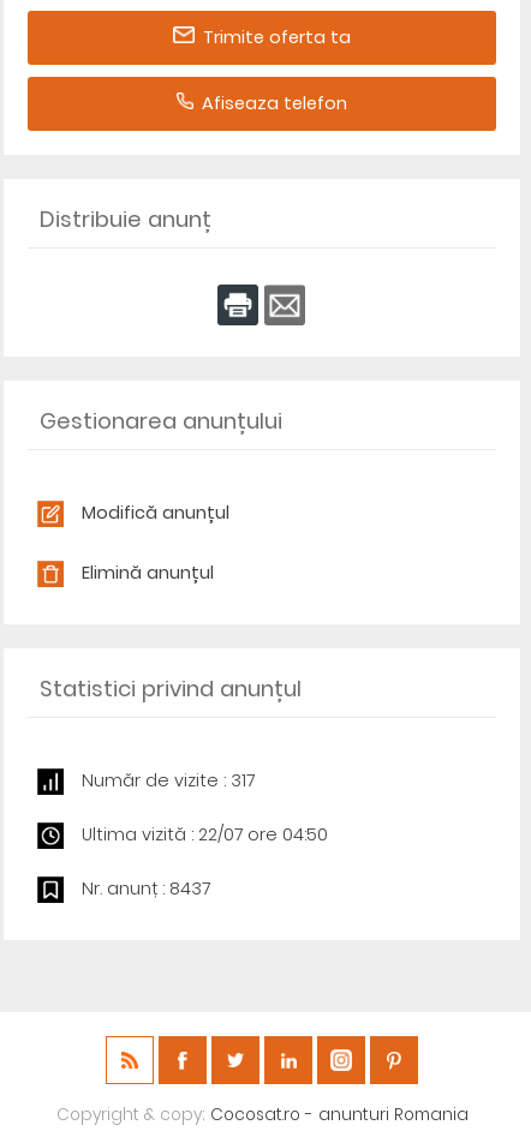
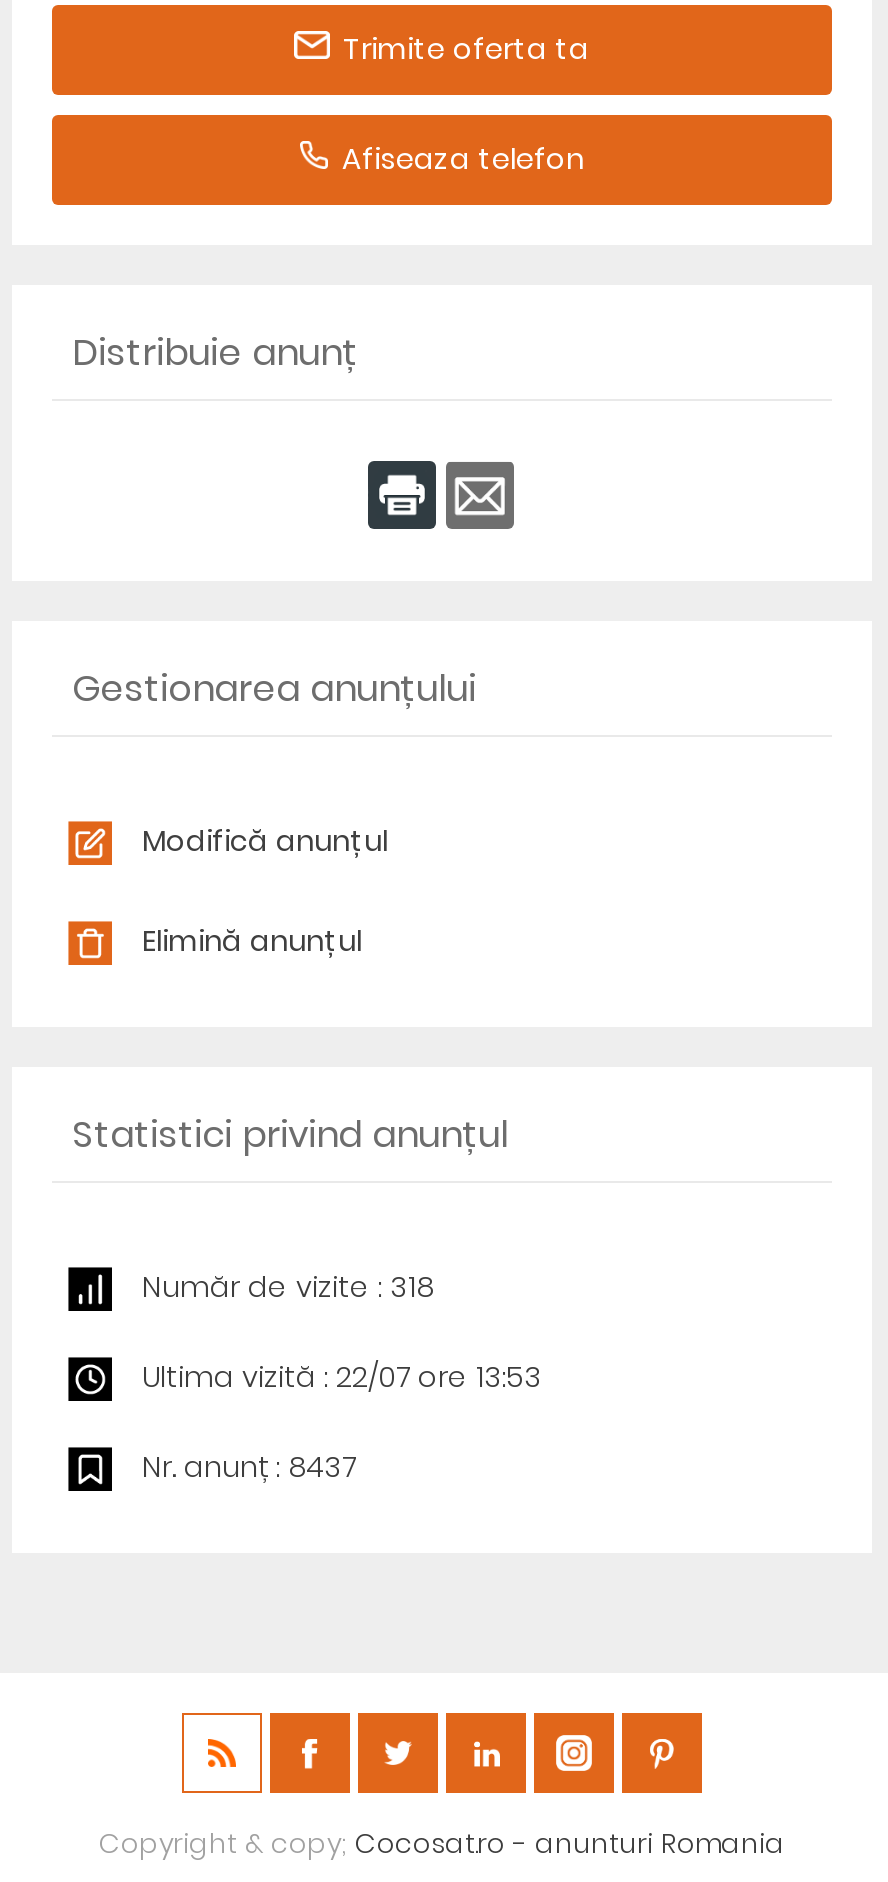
[82,768,255,792] Număr de vizite : 317 -> [142,1267,434,1307] Număr de vizite : 318
[82,822,328,846] Ultima vizită : 22/07 ore 04:50 -> [142,1357,542,1397] Ultima vizită : 22/07 ore 13:53

